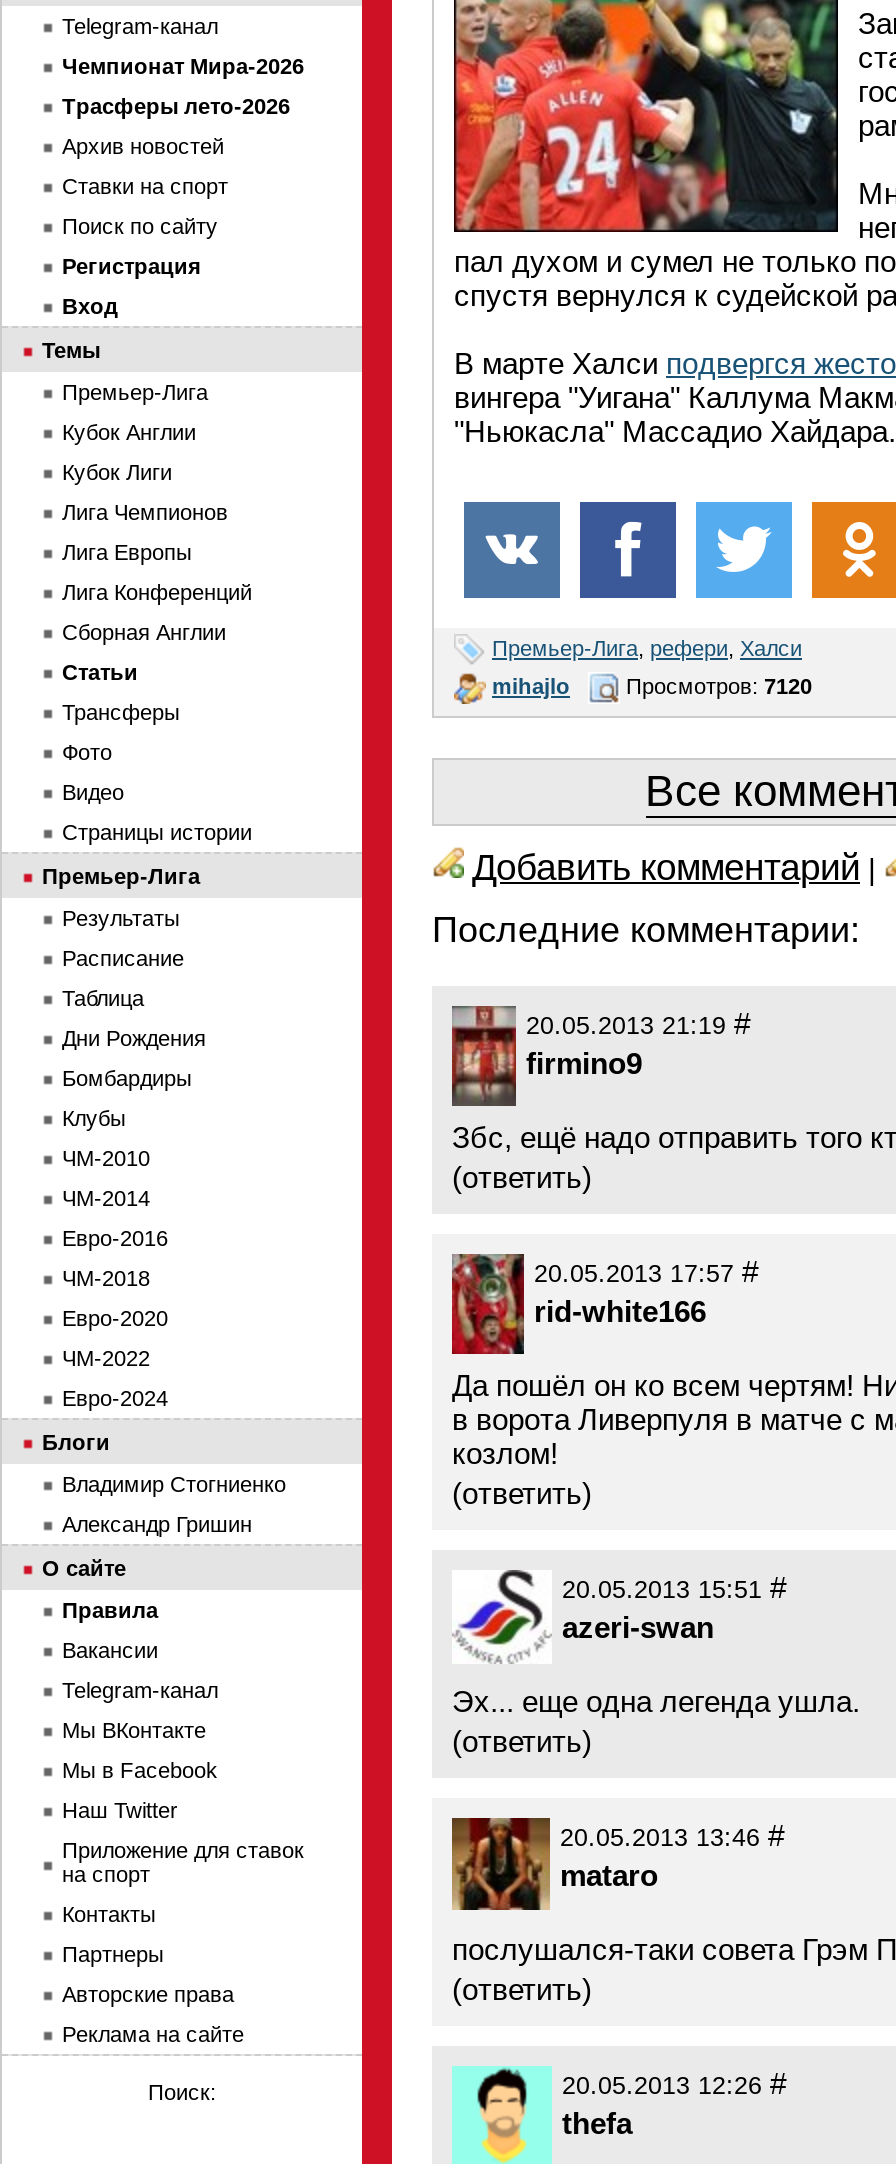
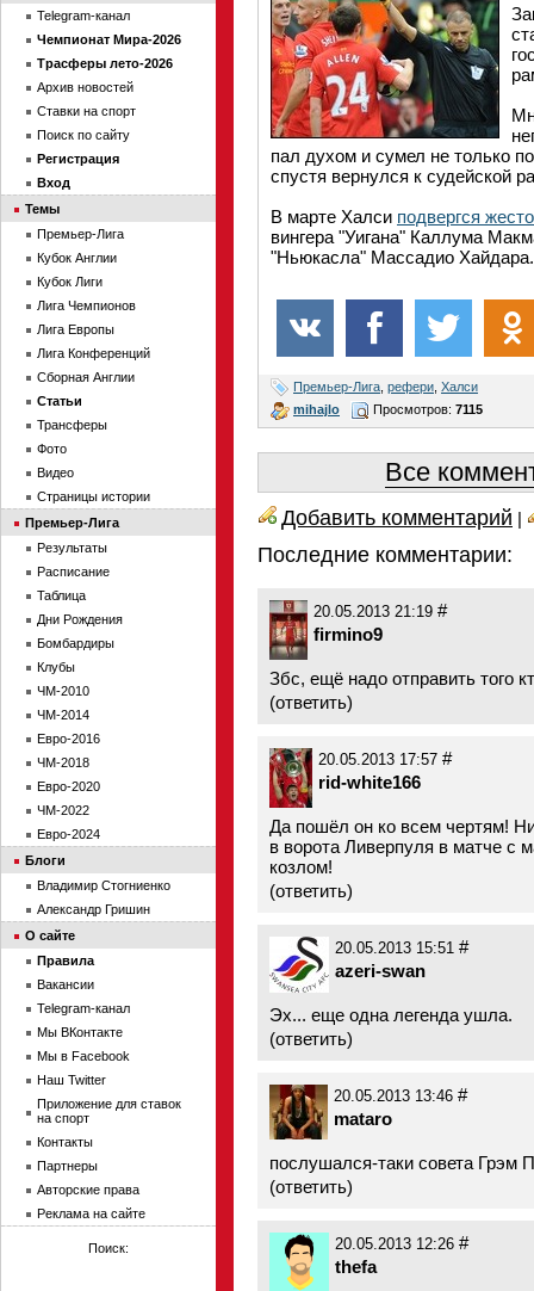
[620,674,812,698] Просмотров: 7120 -> [370,402,483,416] Просмотров: 7115

